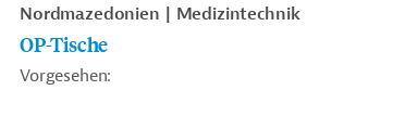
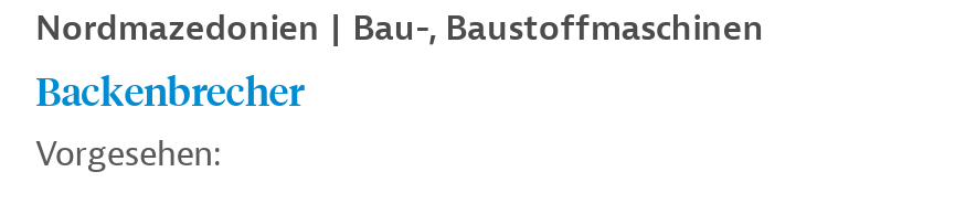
[20,3,300,57] Medizintechnik | OP-Tische -> [35,7,764,117] Bau-, Baustoffmaschinen | Backenbrecher

